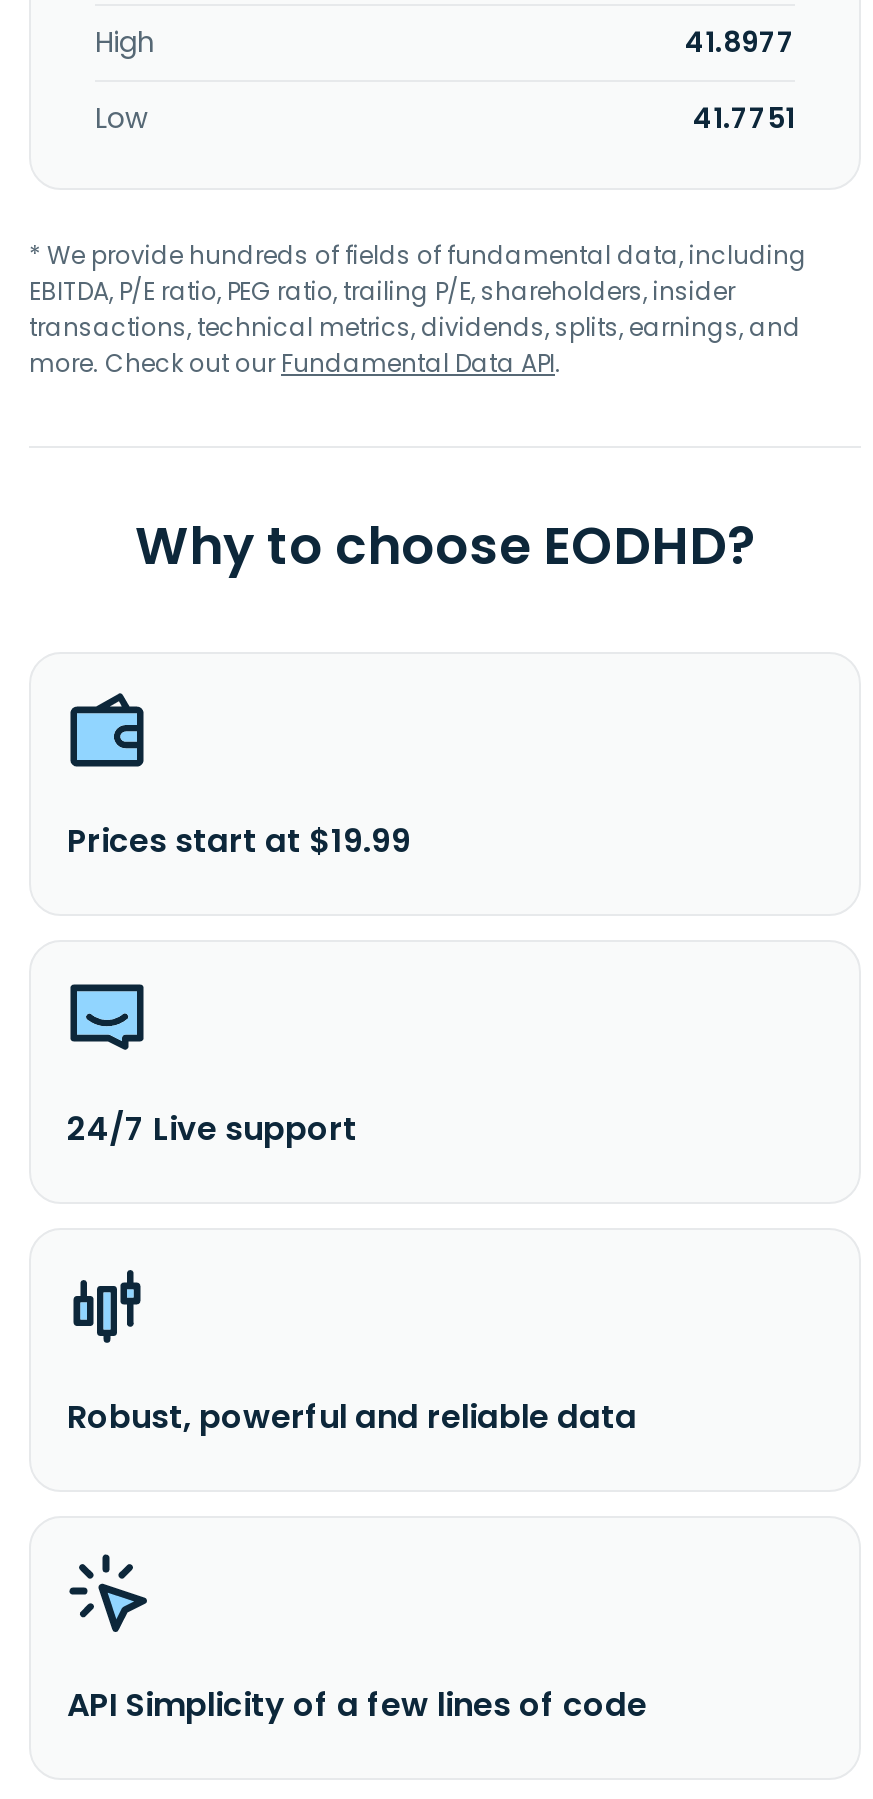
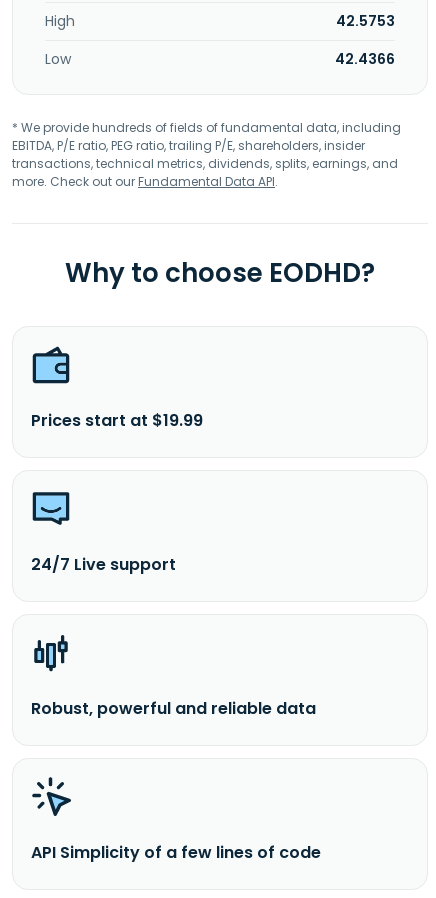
[685,22,795,62] 41.8977 -> [336,11,395,31] 42.5753
[693,98,795,138] 41.7751 -> [335,49,395,69] 42.4366

